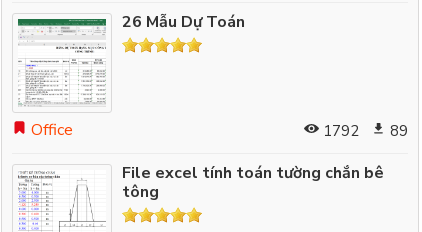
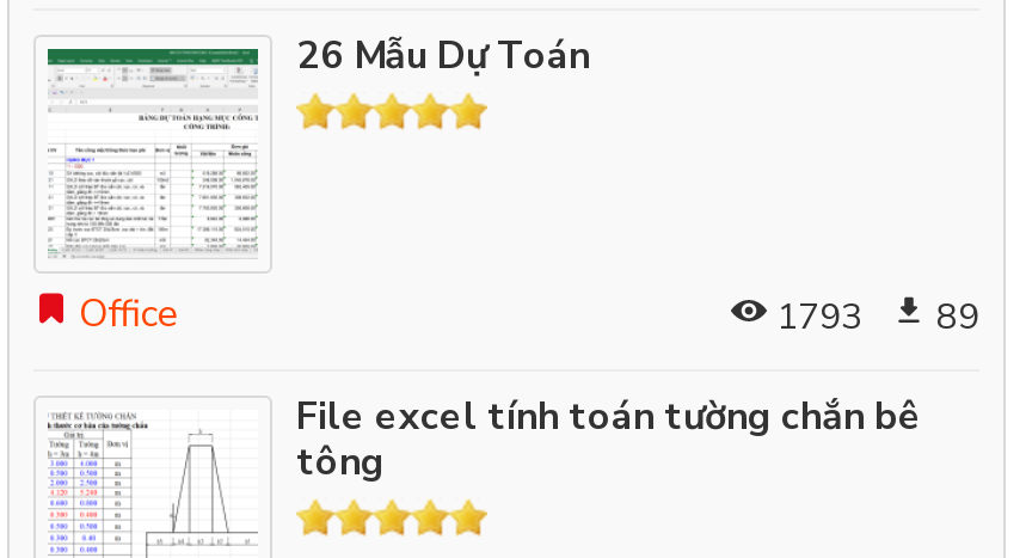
[319,120,408,140] 1792 89 -> [767,292,979,339] 1793 89

